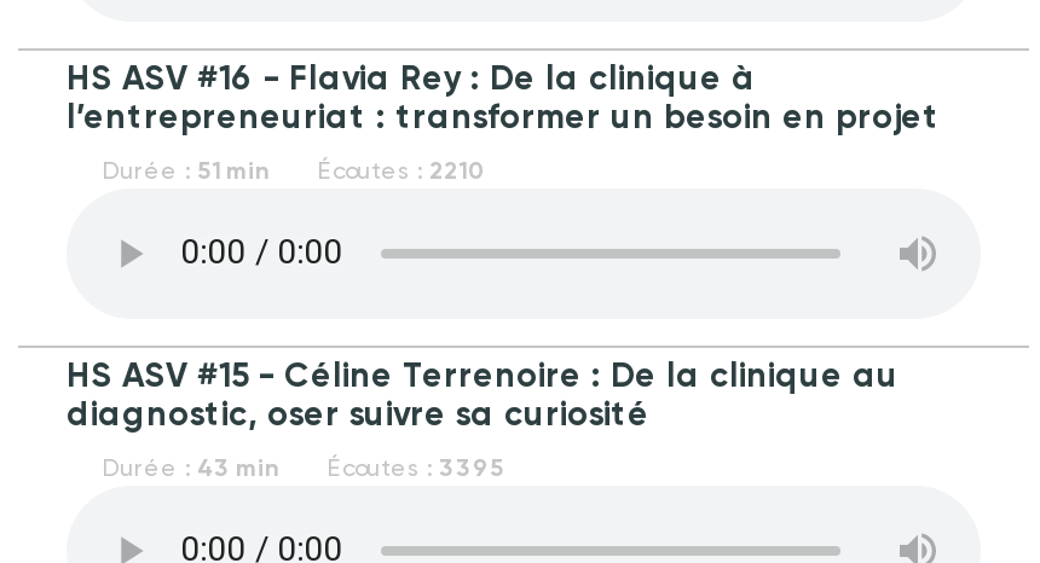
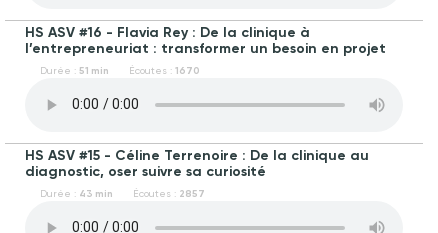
[103,157,485,186] Durée : 51 min Écoutes : 2210 -> [40,65,200,77] Durée : 51 min Écoutes : 1670
[103,454,504,483] Durée : 43 min Écoutes : 3395 -> [40,188,205,200] Durée : 43 min Écoutes : 2857

